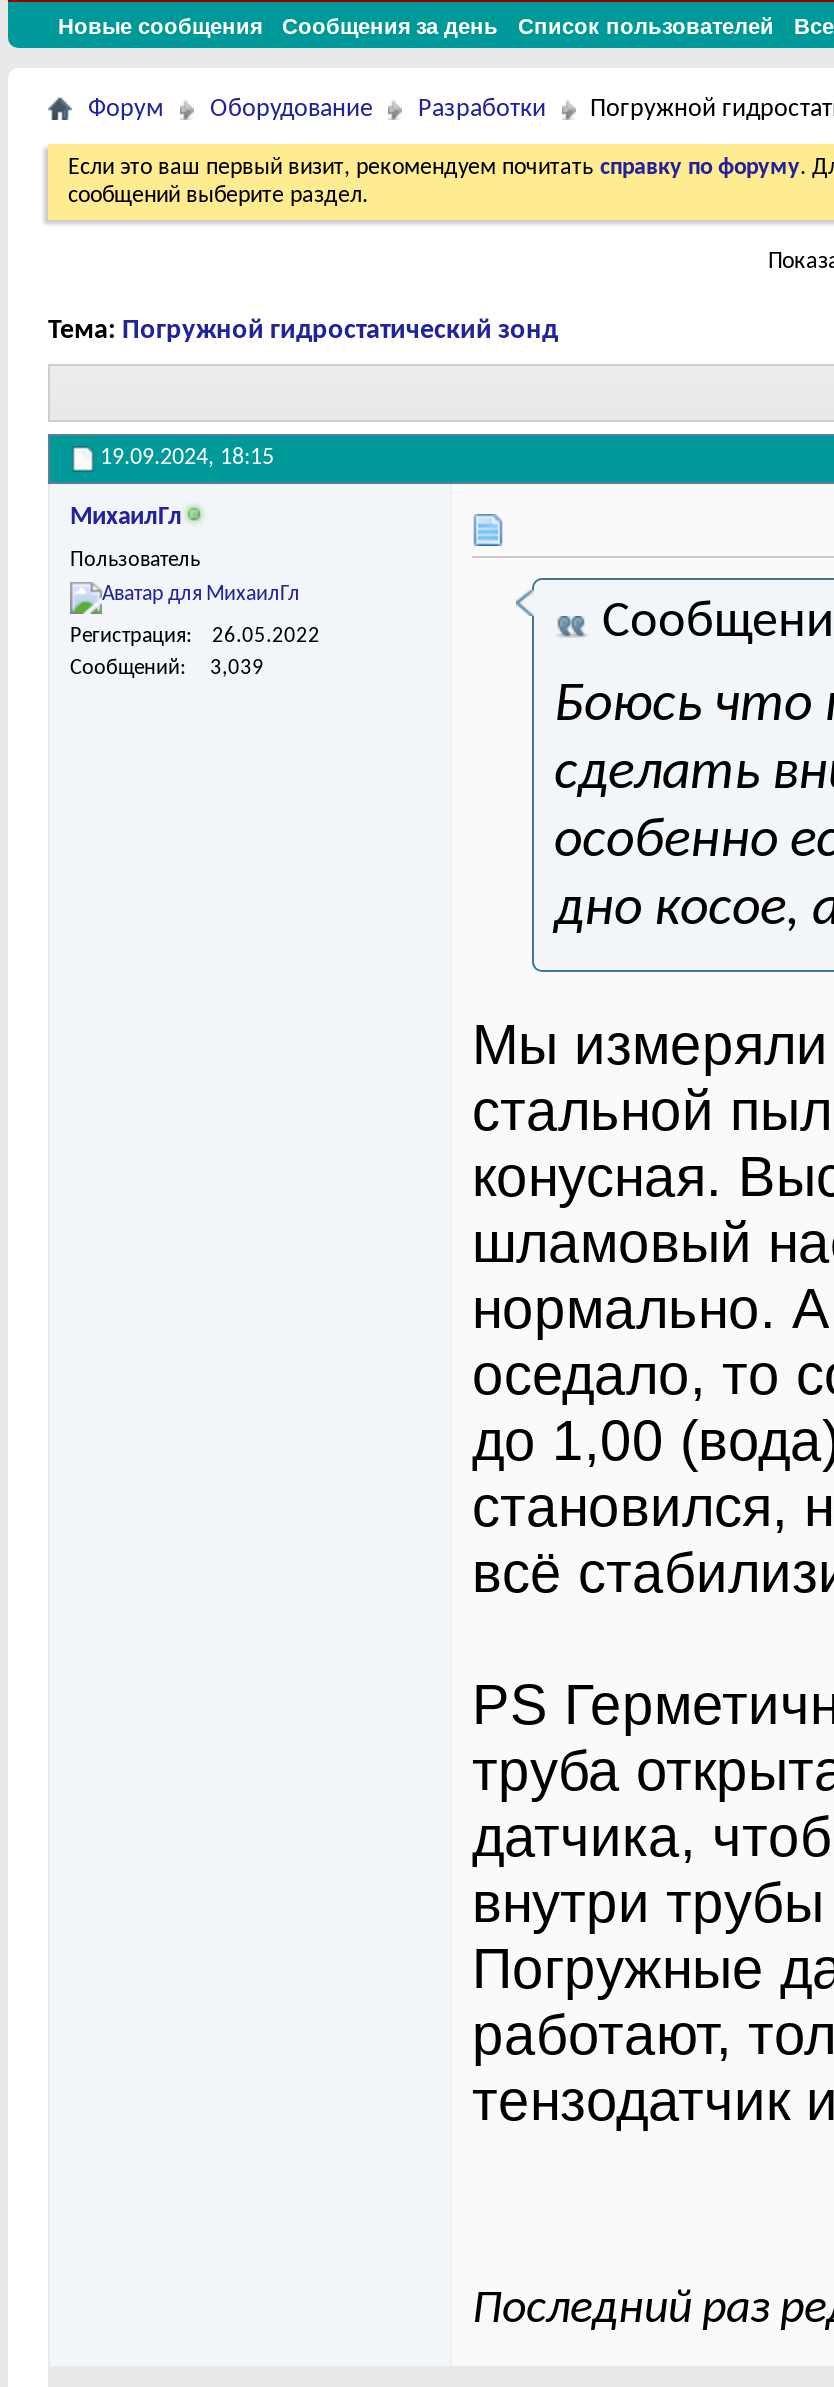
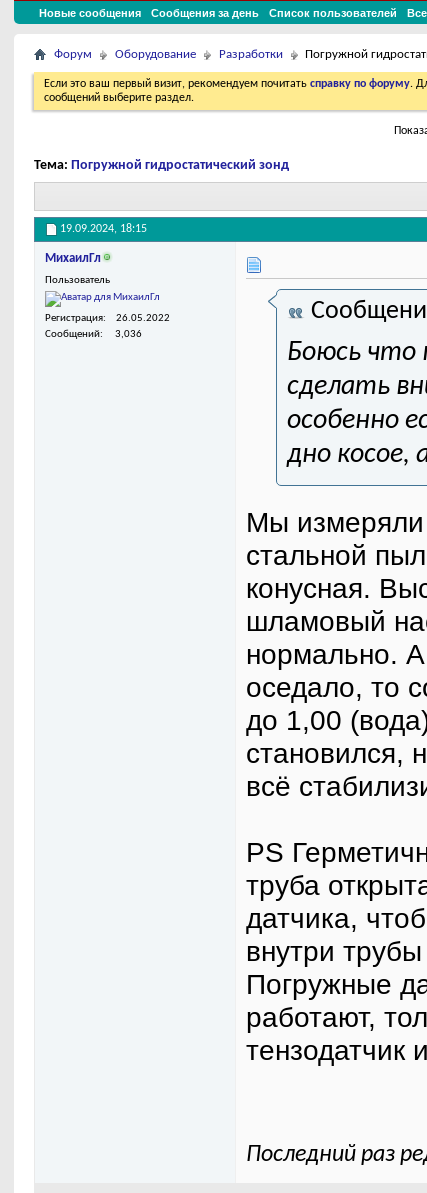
[70,657,264,679] Сообщений 3,039 -> [45,329,142,340] Сообщений 3,036

